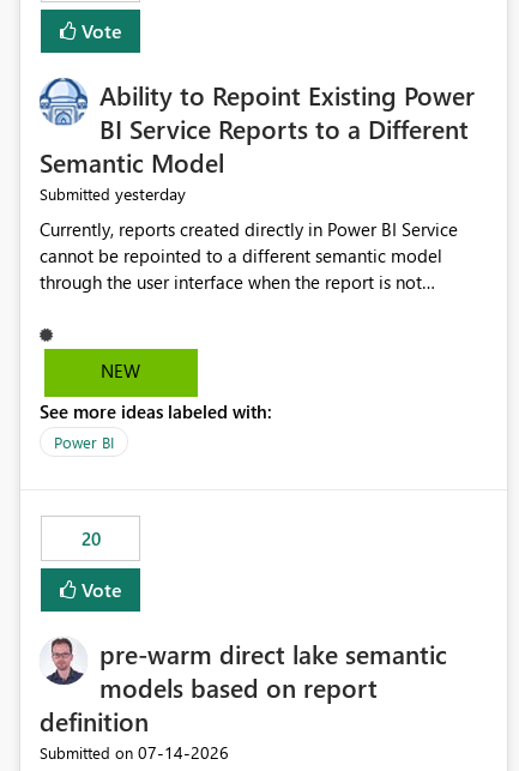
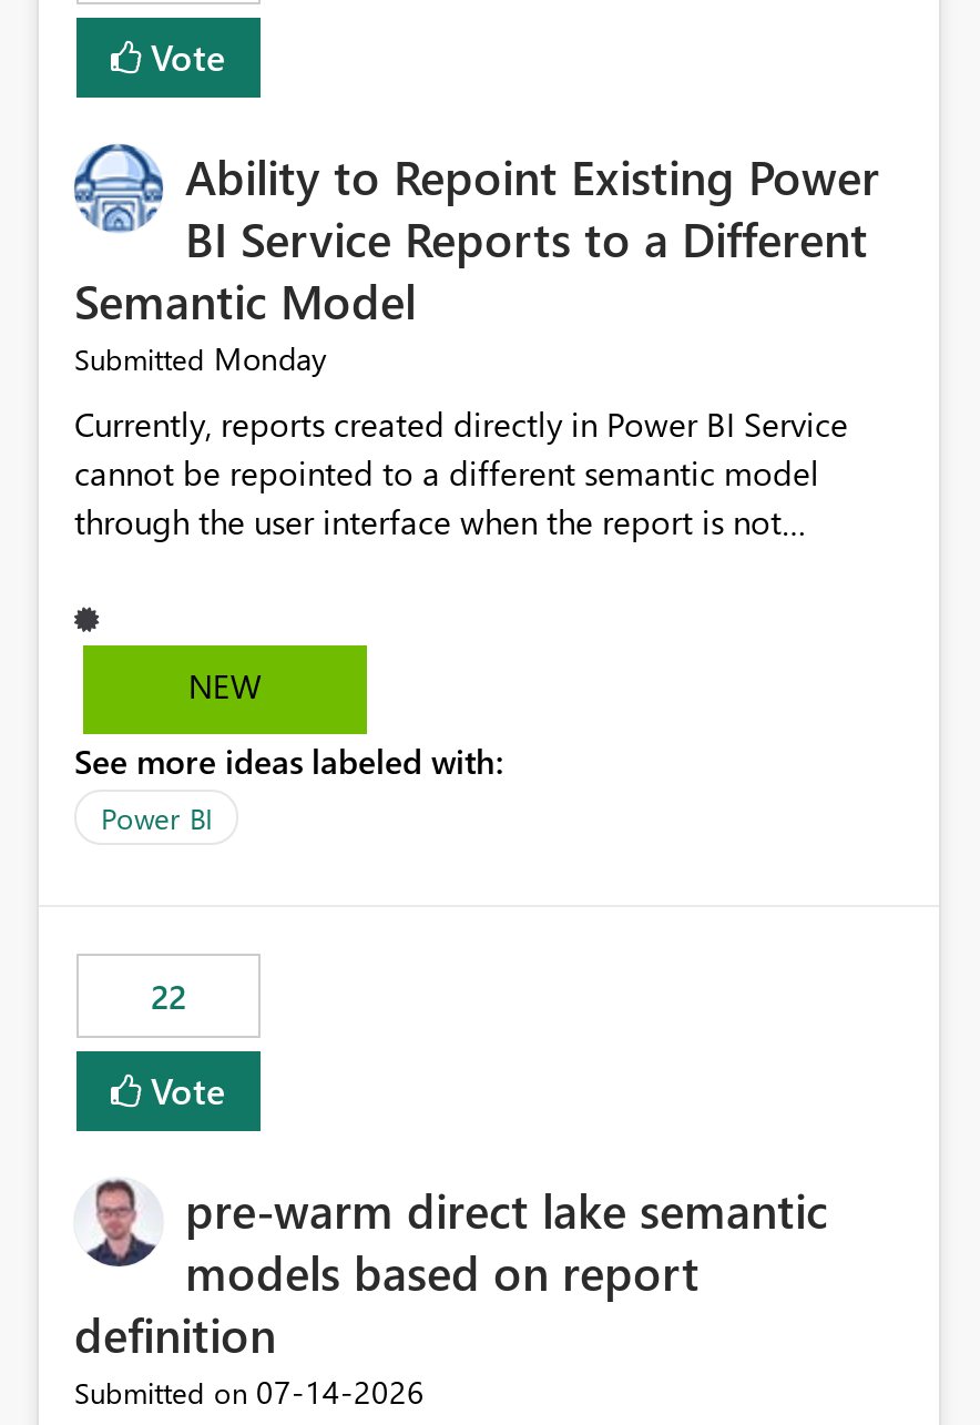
[40,183,186,206] Submitted yesterday -> [74,338,327,380] Submitted Monday
[81,527,100,551] 20 -> [151,975,186,1019] 22

